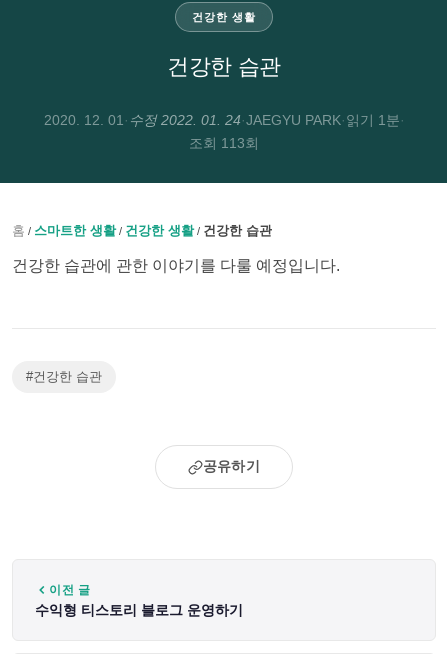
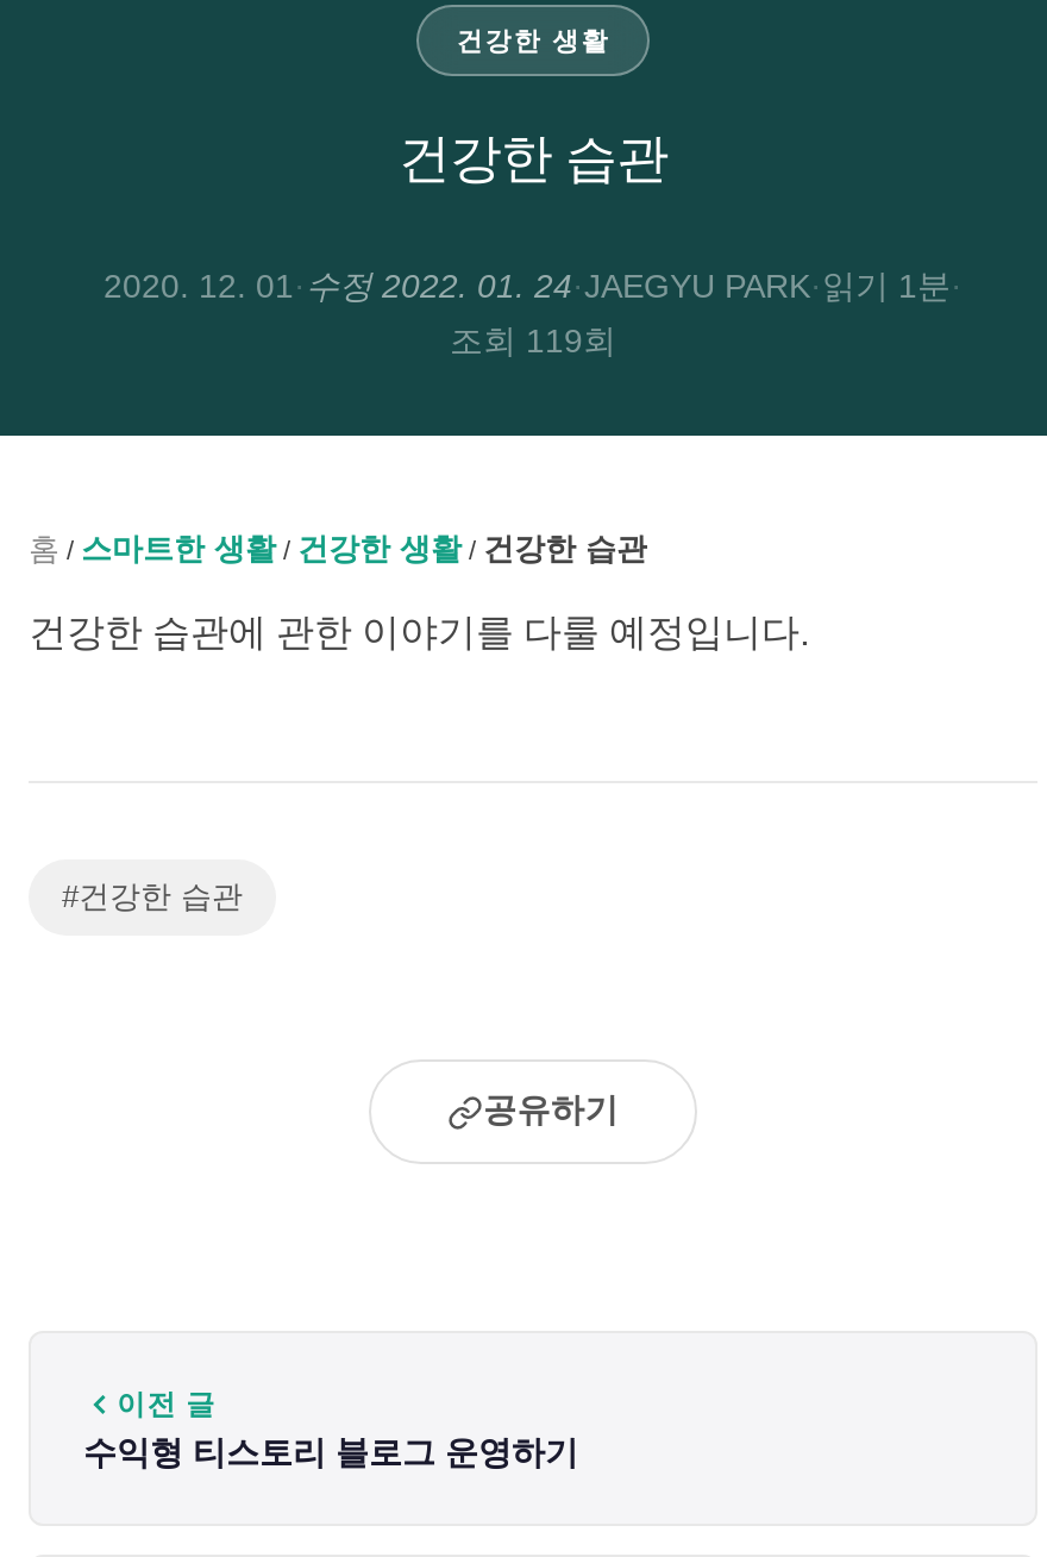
[189,135,259,151] 조회 113회 -> [450,321,616,359] 조회 119회

